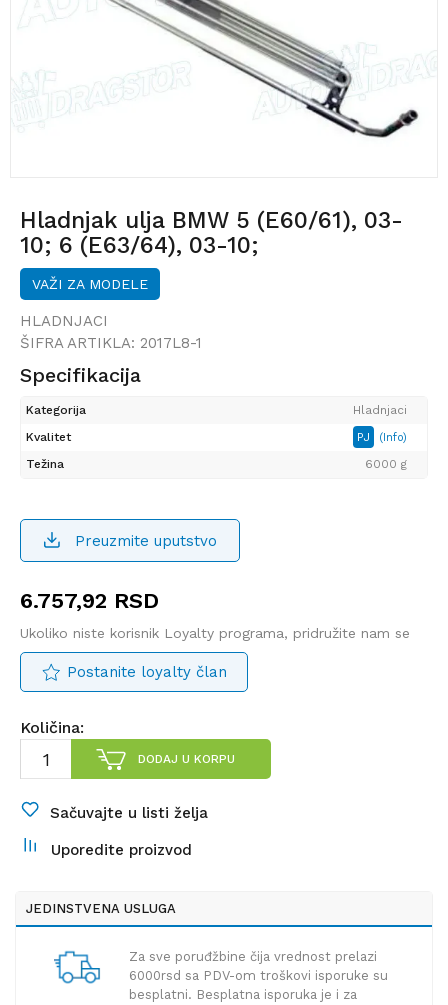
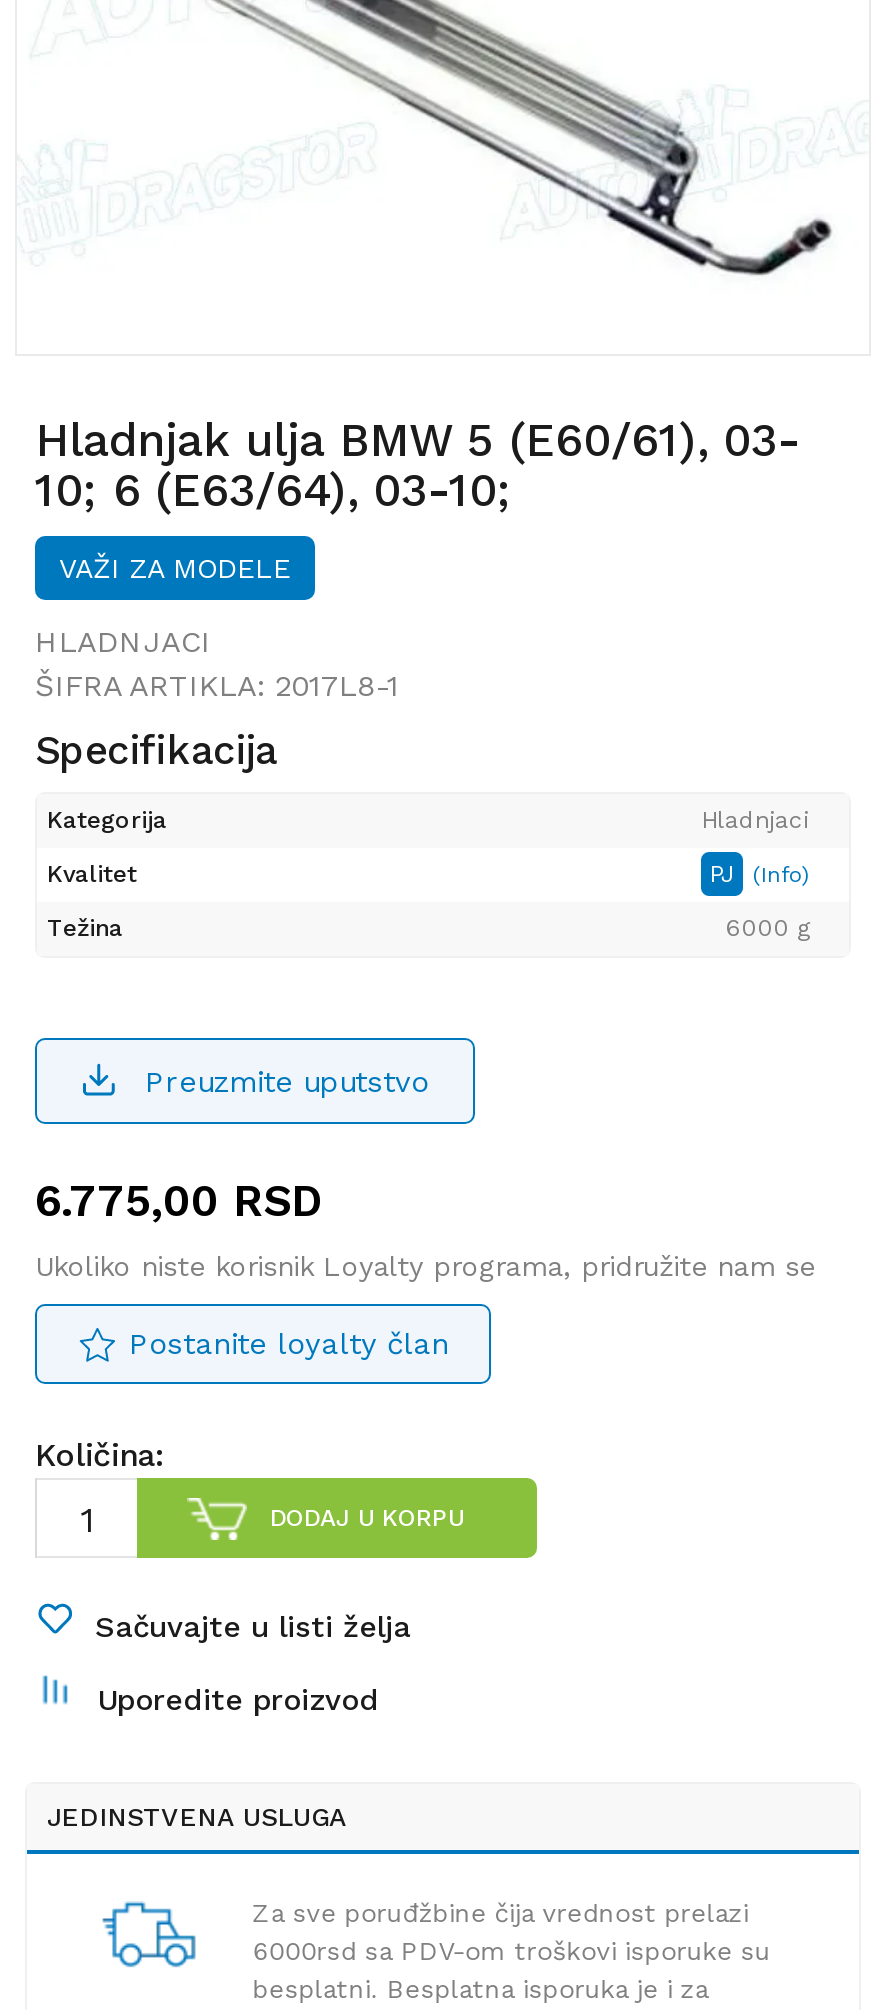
[20,588,159,613] 6.757,92 RSD -> [35,1176,323,1226] 6.775,00 RSD

